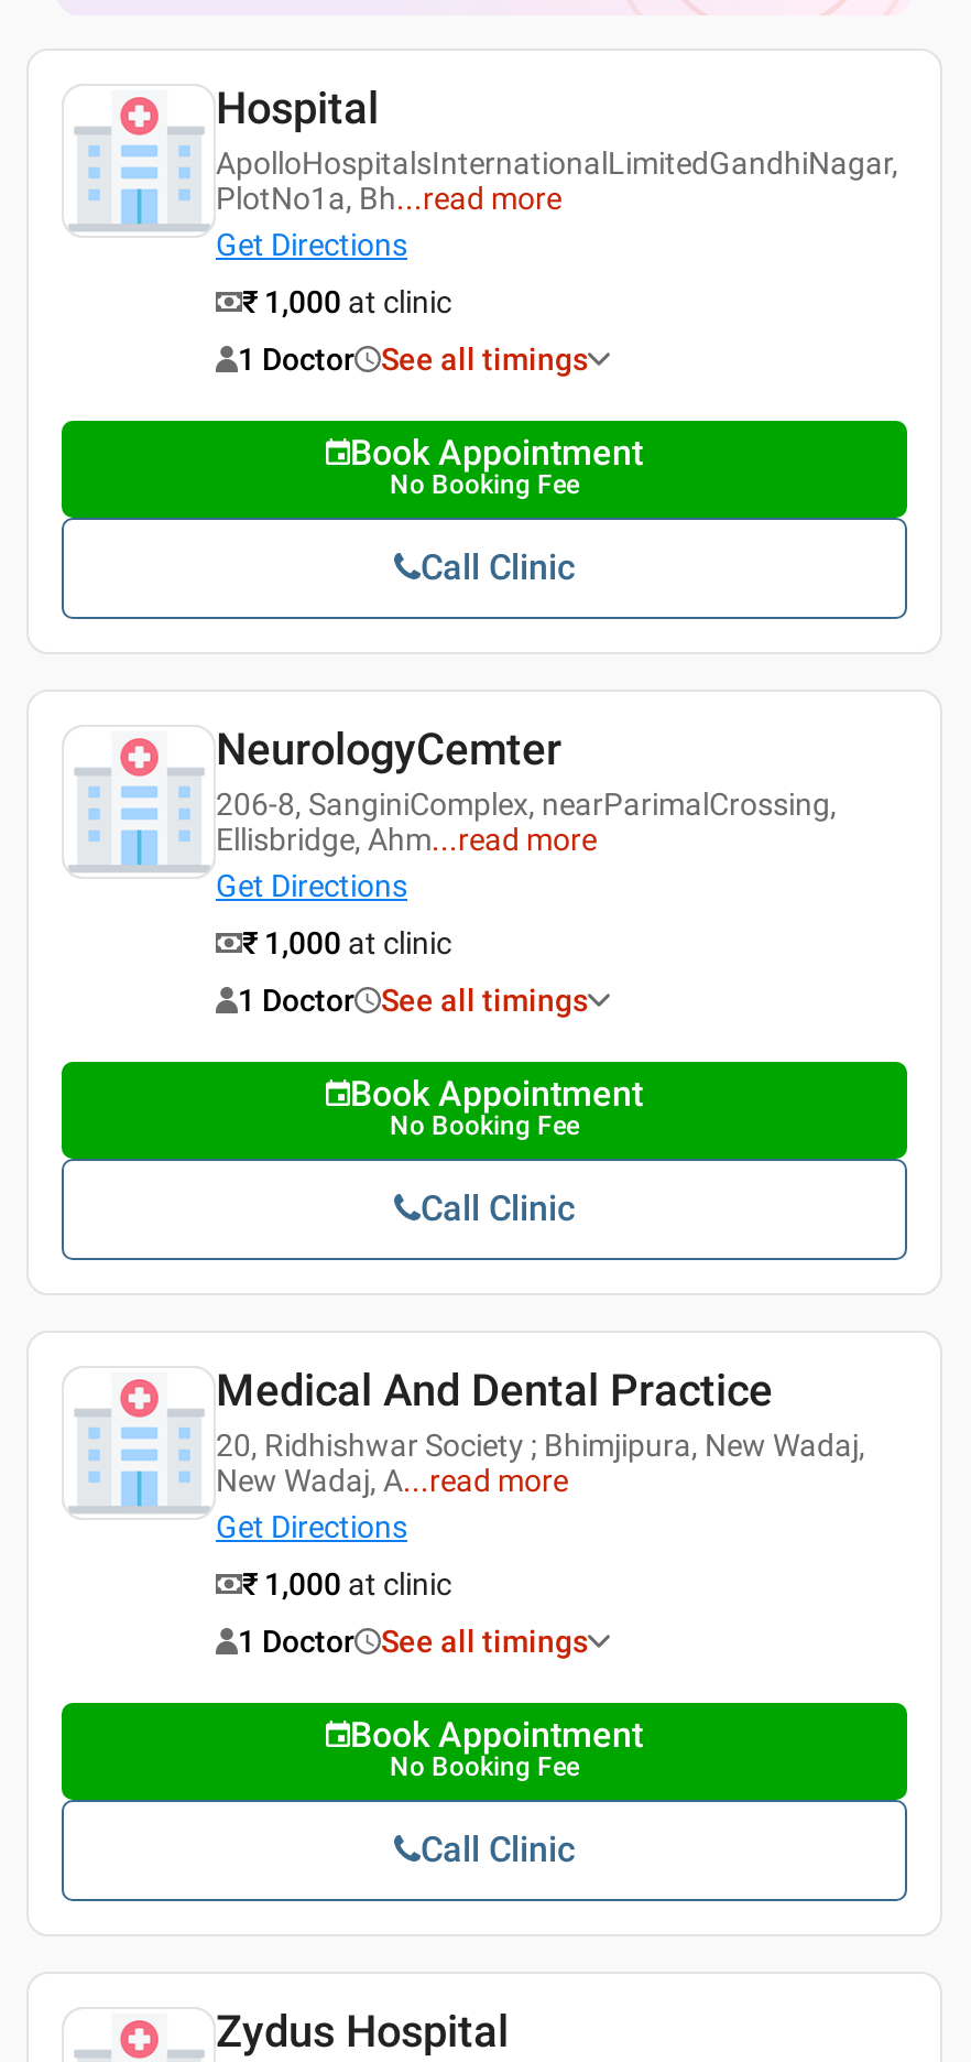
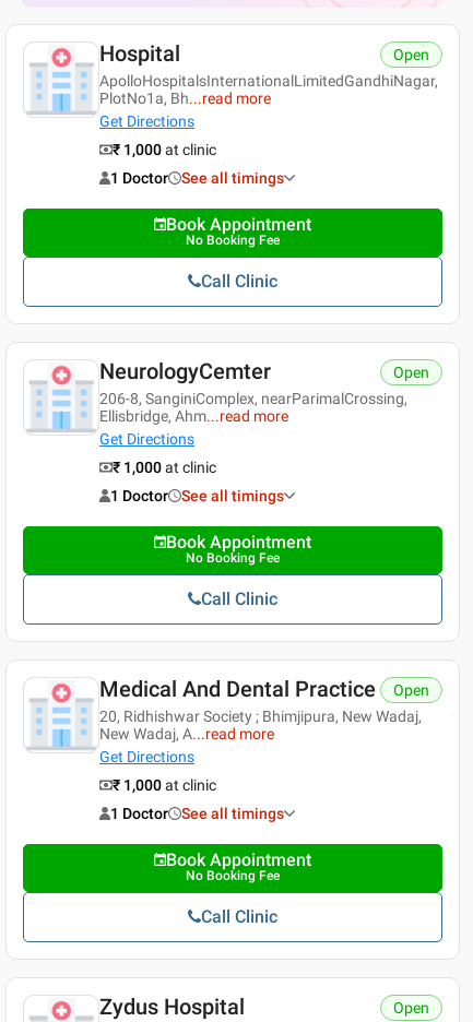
none -> [393,45,429,63] Open
none -> [393,363,429,381] Open
none -> [393,681,429,698] Open
none -> [393,999,429,1016] Open

